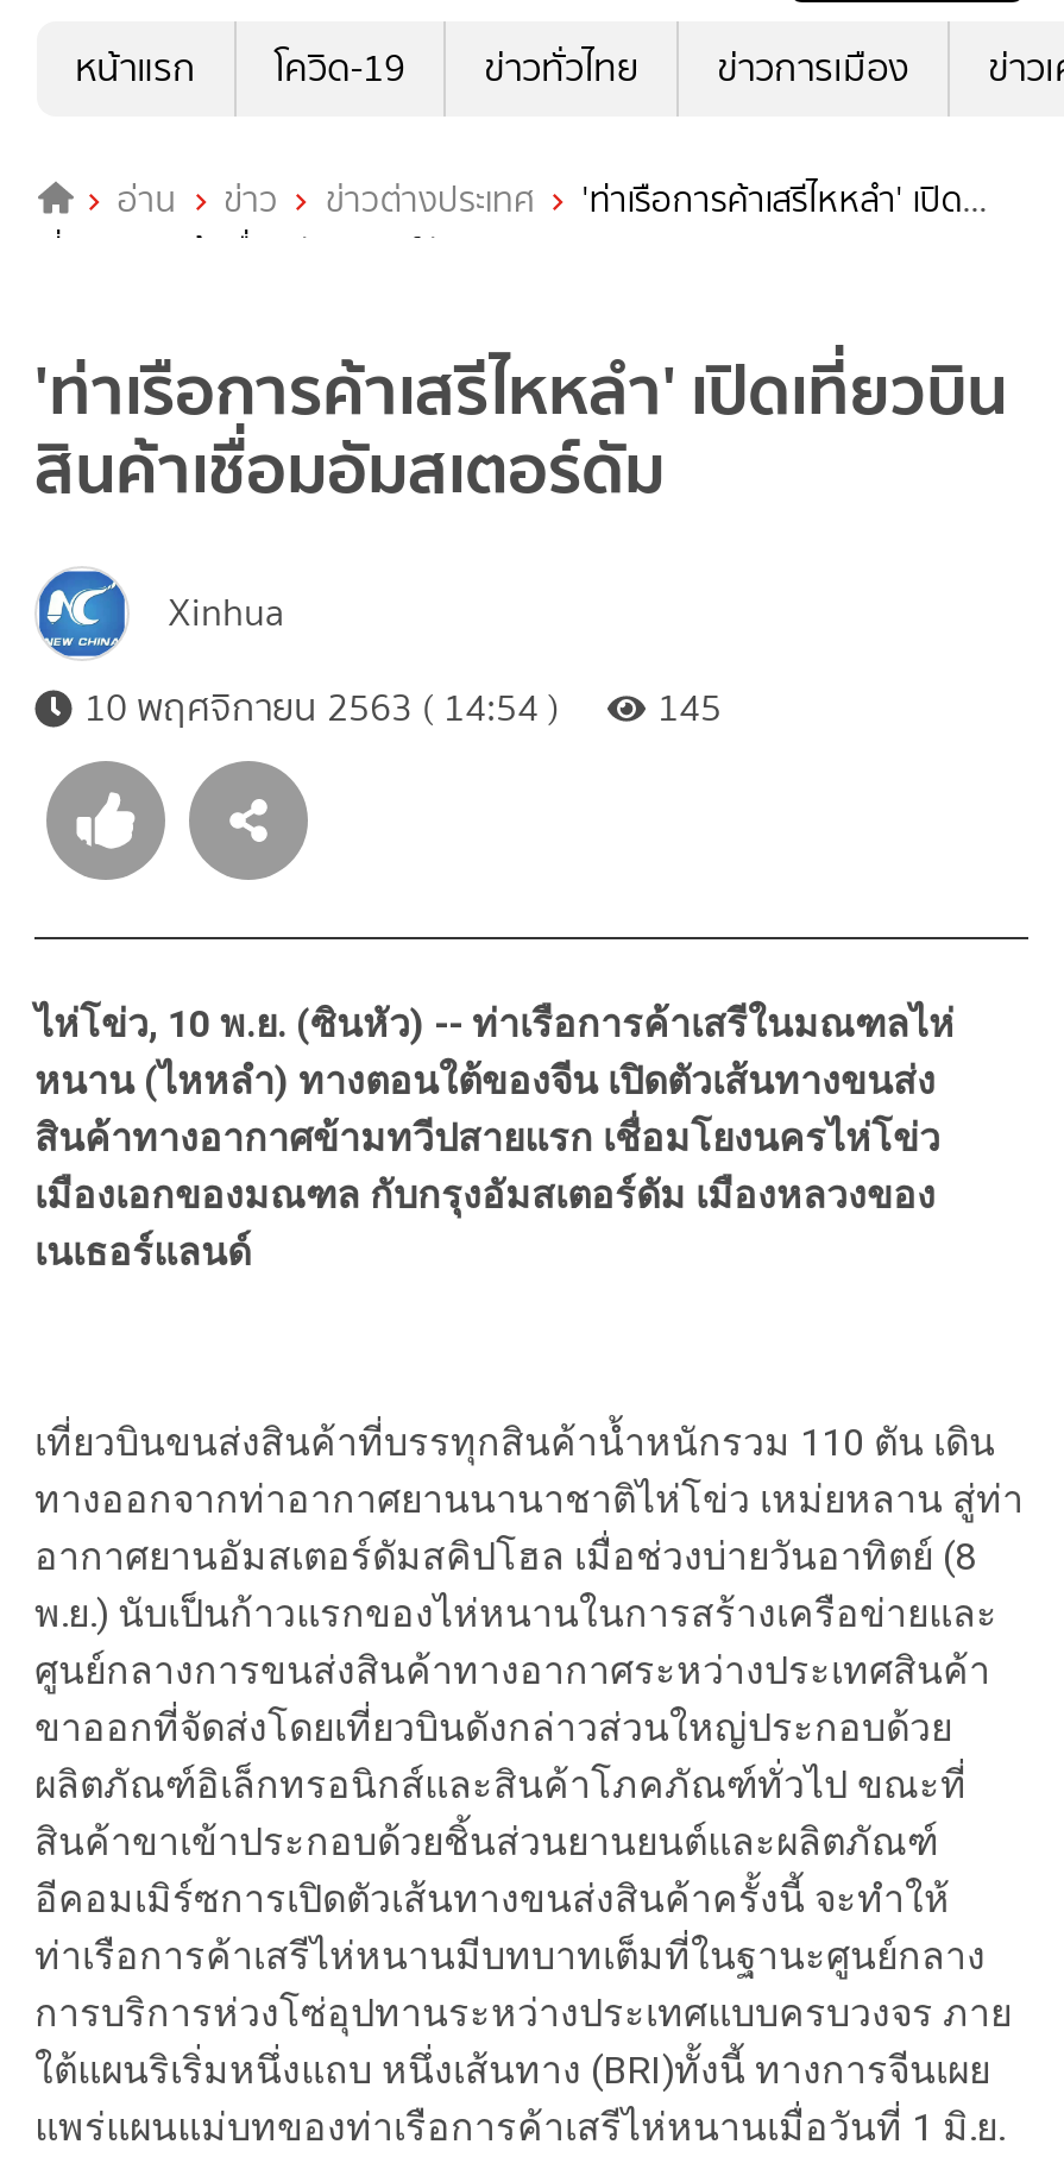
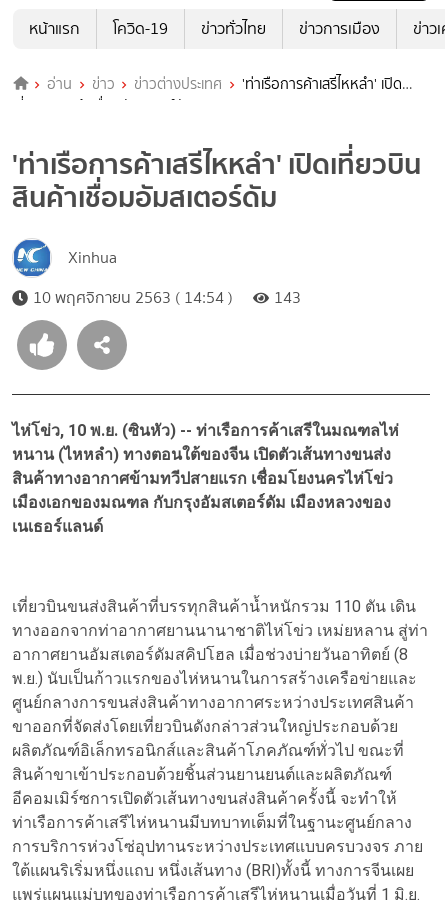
[84,680,722,735] 10 พฤศจิกายน 2563 ( 14:54 ) 145 -> [33,286,301,309] 10 พฤศจิกายน 2563 ( 14:54 ) 143

